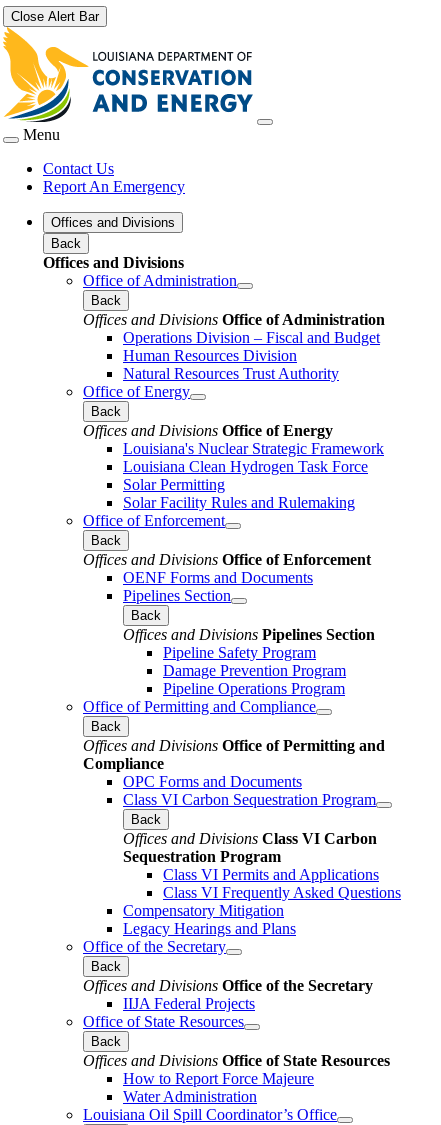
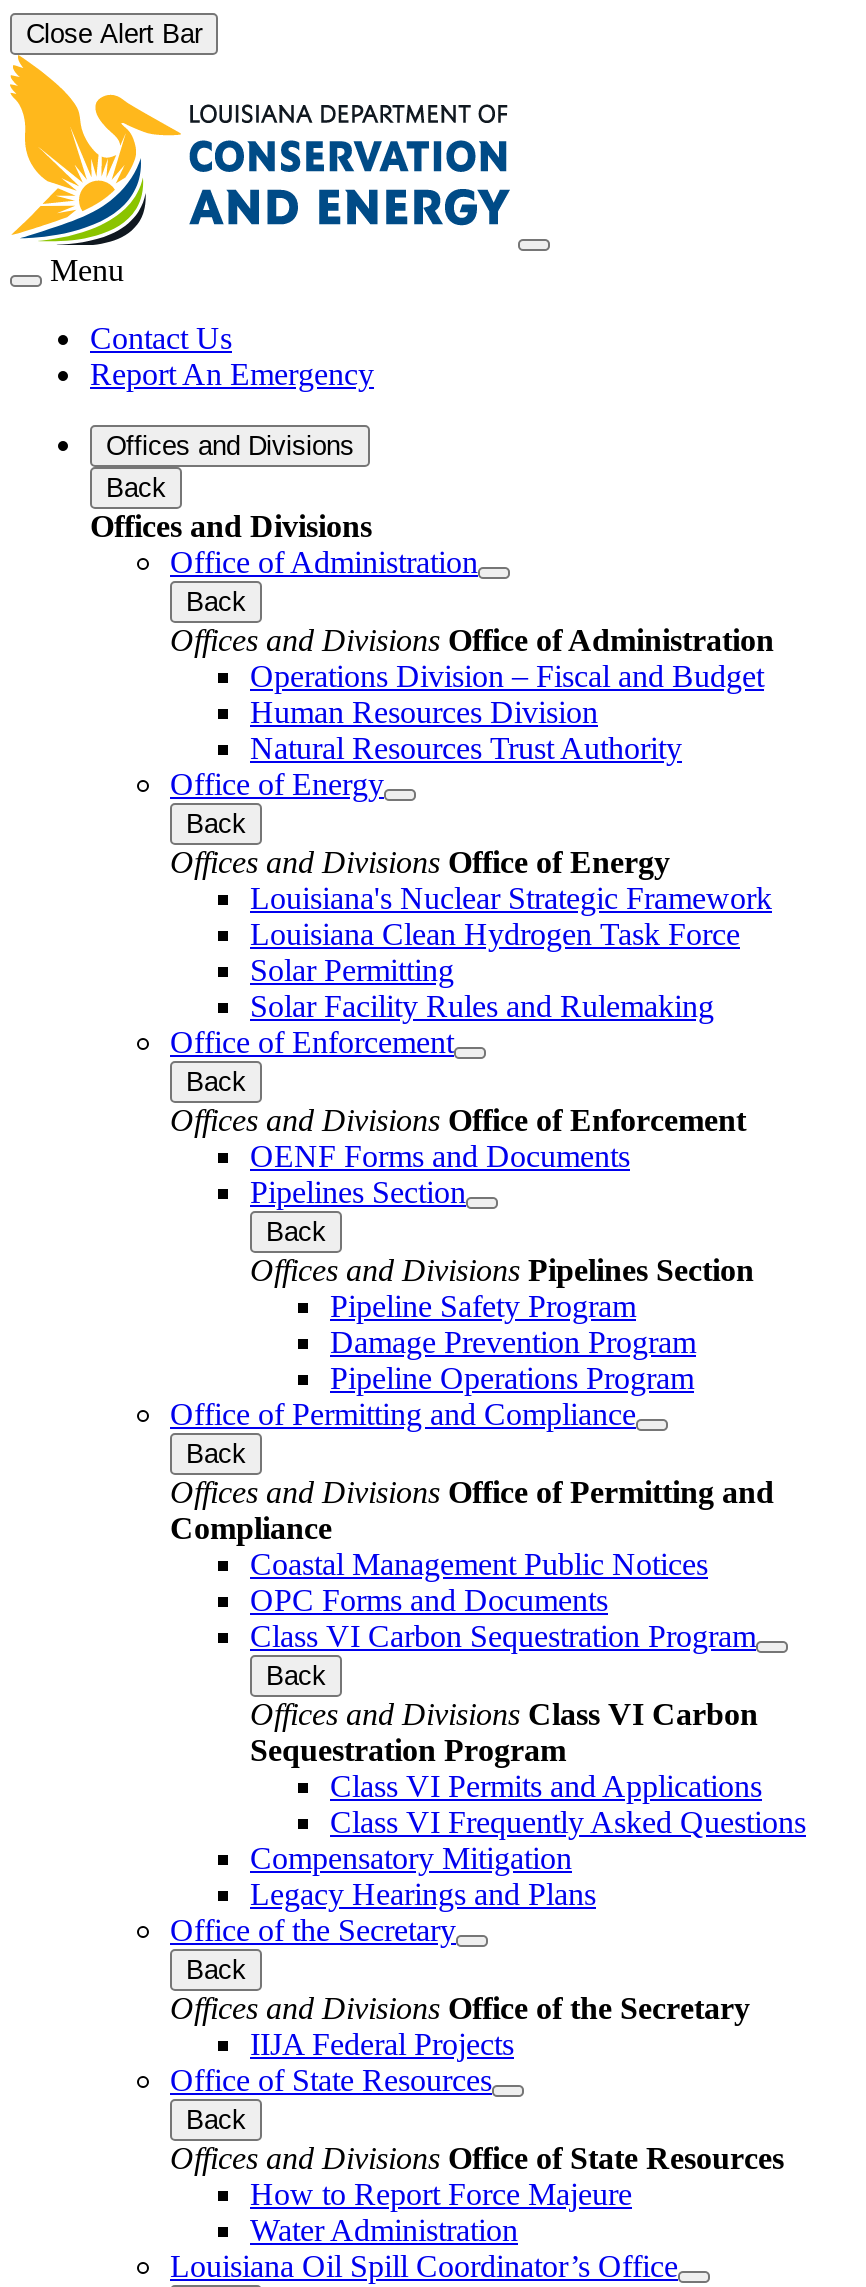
none -> [250,1546,708,1580] Coastal Management Public Notices

